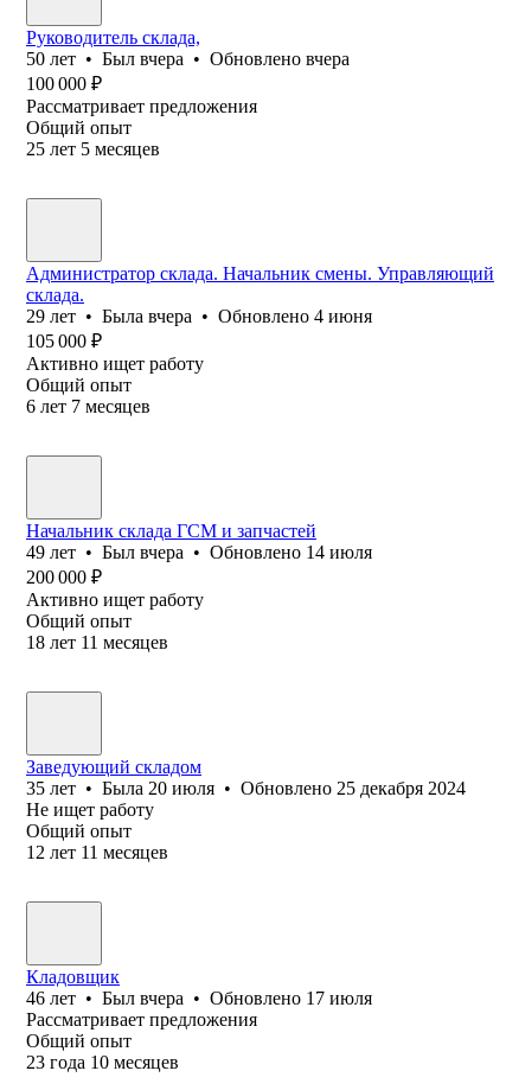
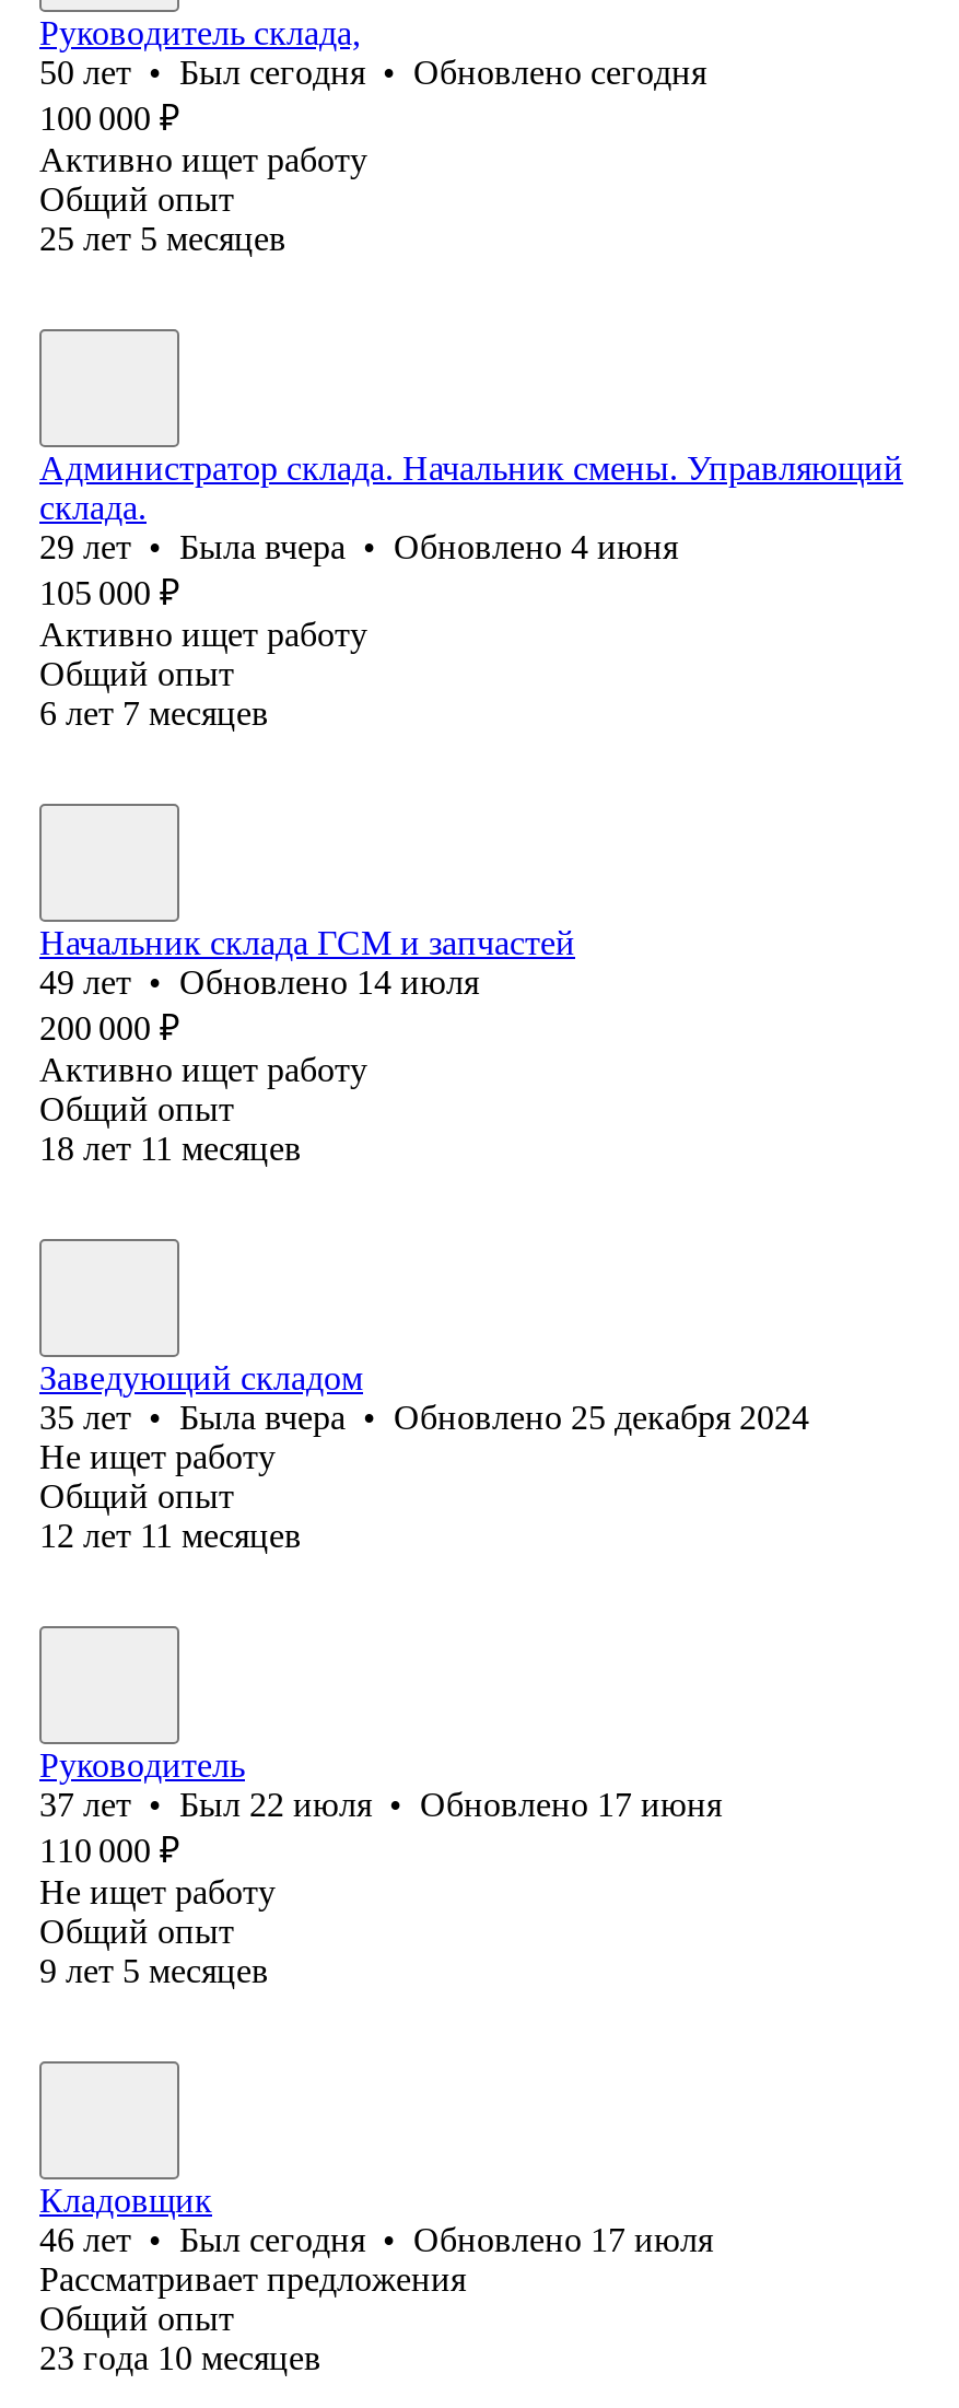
[26,49,350,69] 50 лет • Был вчера • Обновлено вчера -> [39,53,706,91] 50 лет • Был сегодня • Обновлено сегодня
[26,96,257,116] Рассматривает предложения -> [39,141,367,178] Активно ищет работу
[26,542,372,562] 49 лет • Был вчера • Обновлено 14 июля -> [39,963,479,1000] 49 лет • Обновлено 14 июля
[26,778,466,798] 35 лет • Была 20 июля • Обновлено 25 декабря 2024 -> [39,1398,809,1436] 35 лет • Была вчера • Обновлено 25 декабря 2024
none -> [39,1746,722,1989] Руководитель | 37 лет • Был 22 июля • Обновлено 17 июня | 110 000 ₽ | Не ищет работу | Общий опыт | 9 лет 5 месяцев
[26,988,372,1008] 46 лет • Был вчера • Обновлено 17 июля -> [39,2221,713,2258] 46 лет • Был сегодня • Обновлено 17 июля

